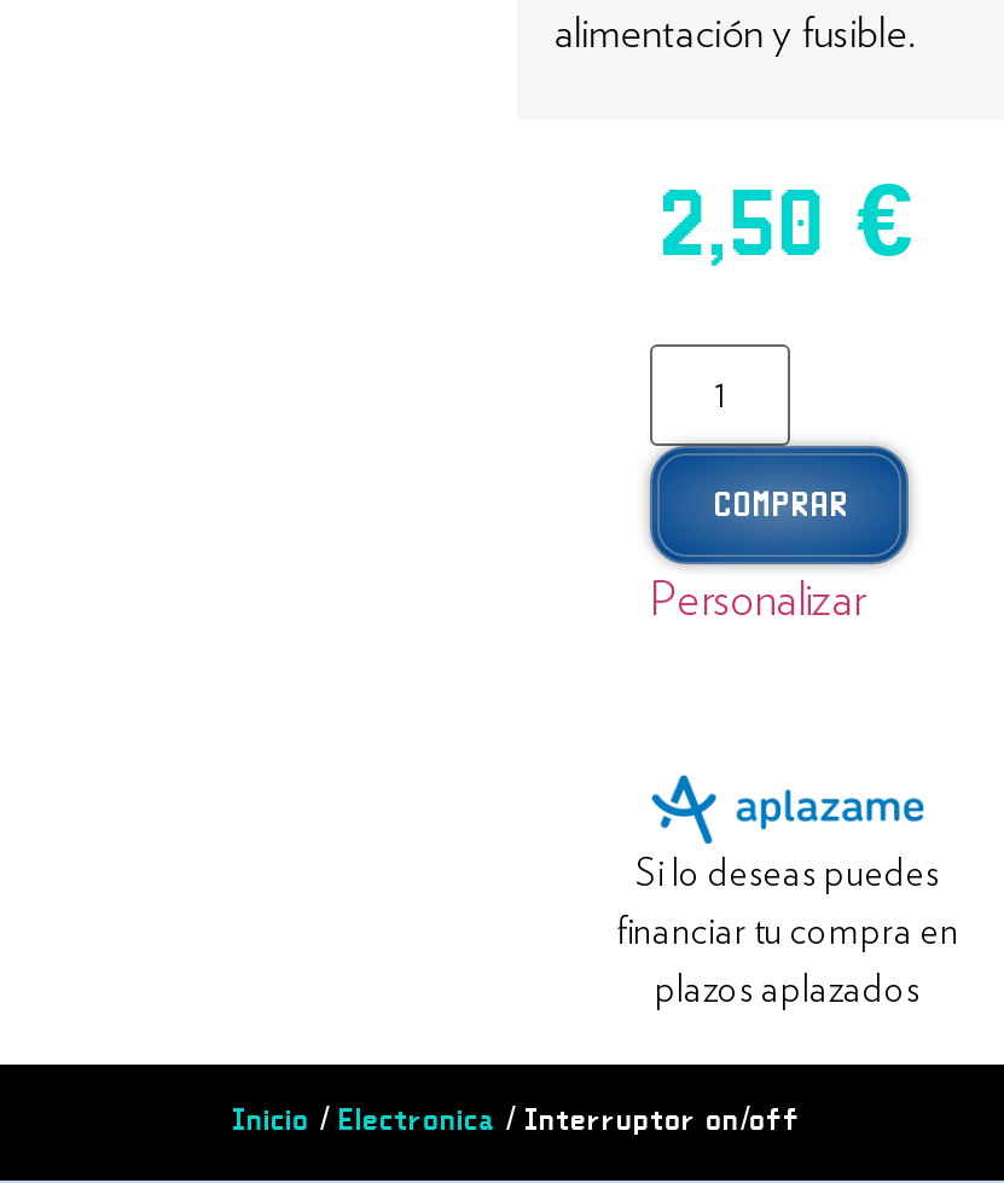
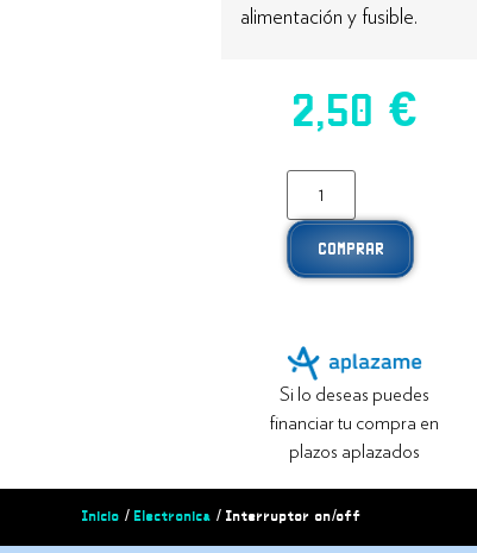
[650,576,865,624] Personalizar -> none

